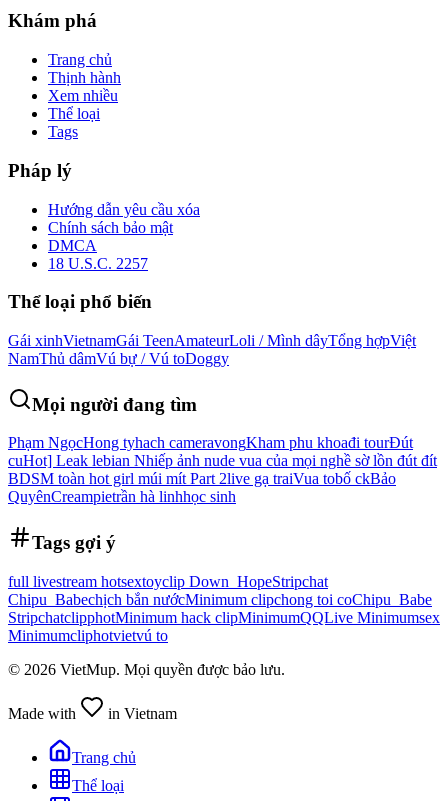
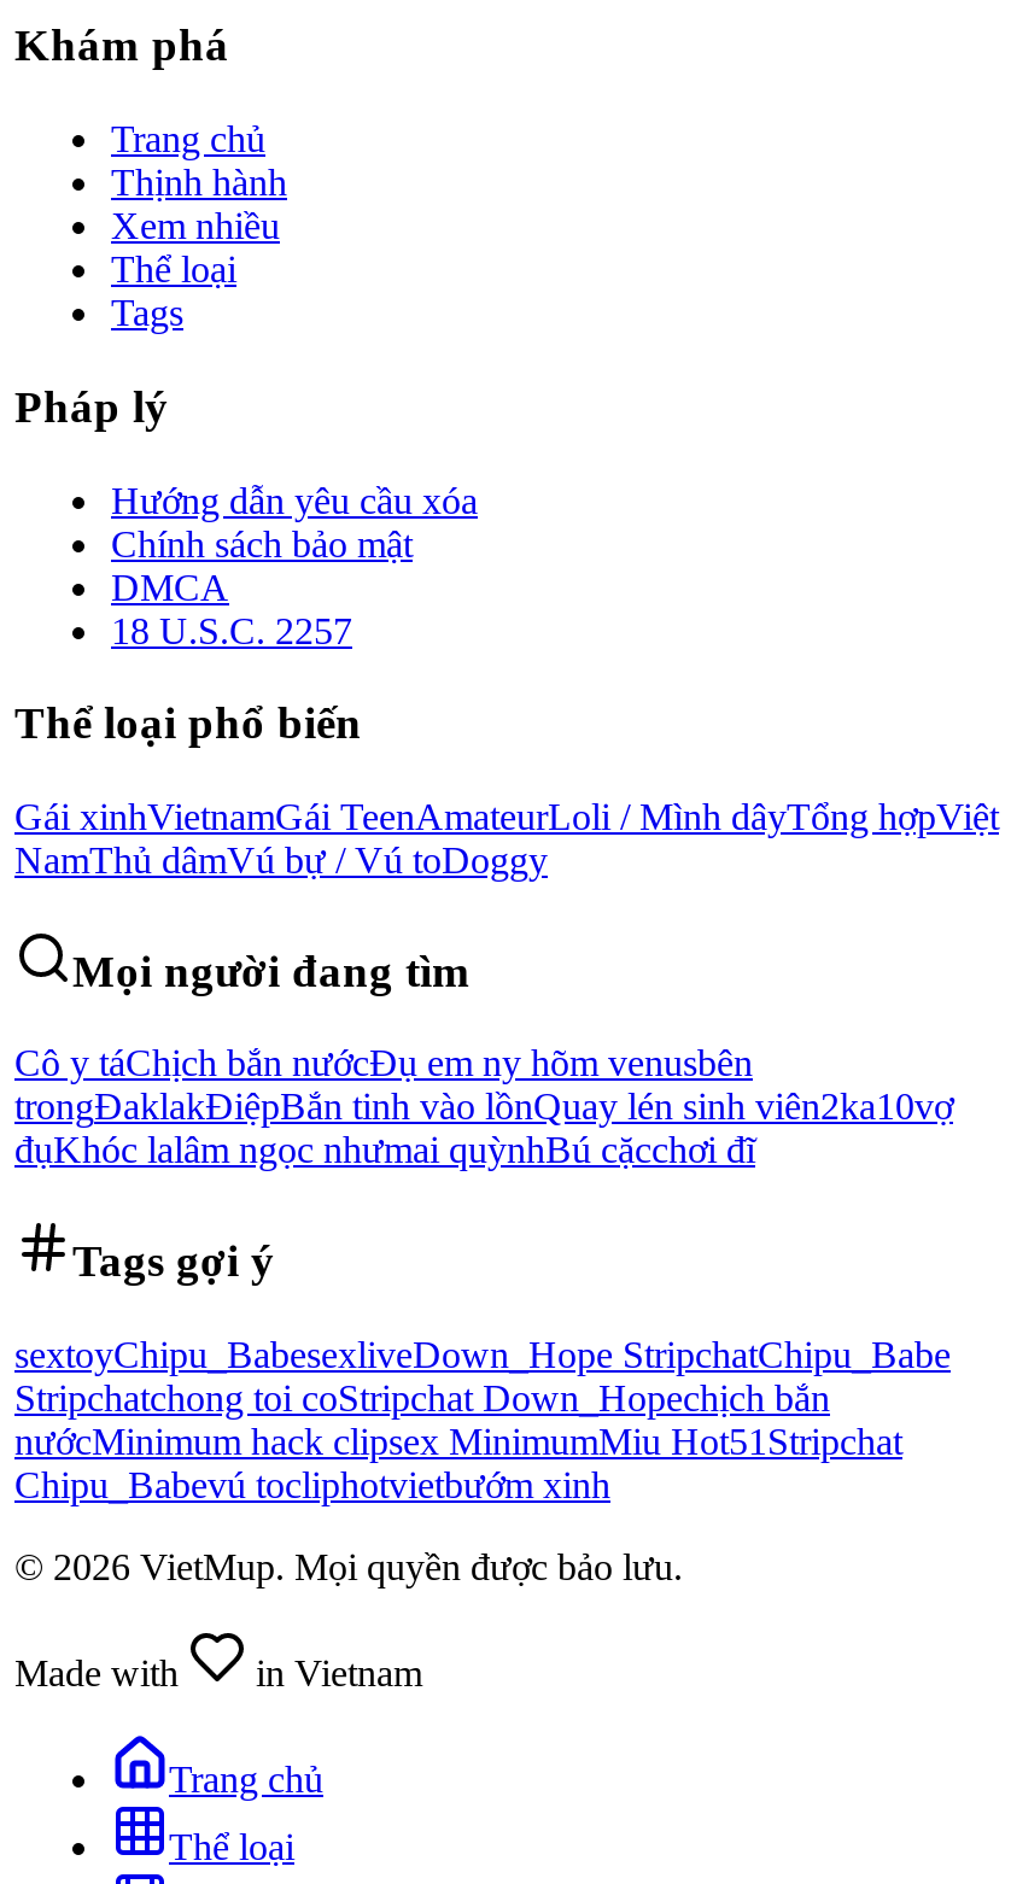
[8,434,437,505] Phạm NgọcHong tyhach cameravongKham phu khoađi tourĐút | cuHot] Leak lebian Nhiếp ảnh nude vua của mọi nghề sờ lồn đút đít | BDSM toàn hot girl múi mít Part 2live gạ traiVua tobố ckBảo | QuyênCreampietrần hà linhhọc sinh -> [14,1043,953,1171] Cô y táChịch bắn nướcĐụ em ny hõm venusbên | trongĐaklakĐiệpBắn tinh vào lồnQuay lén sinh viên2ka10vợ | đụKhóc lalâm ngọc nhưmai quỳnhBú cặcchơi đĩ
[8,573,440,644] full livestream hotsextoyclip Down_HopeStripchat | Chipu_Babechịch bắn nướcMinimum clipchong toi coChipu_Babe | StripchatclipphotMinimum hack clipMinimumQQLive Minimumsex | Minimumcliphotvietvú to -> [14,1334,951,1505] sextoyChipu_BabesexliveDown_Hope StripchatChipu_Babe | Stripchatchong toi coStripchat Down_Hopechịch bắn | nướcMinimum hack clipsex MinimumMiu Hot51 Stripchat | Chipu_Babevú tocliphotvietbướm xinh

